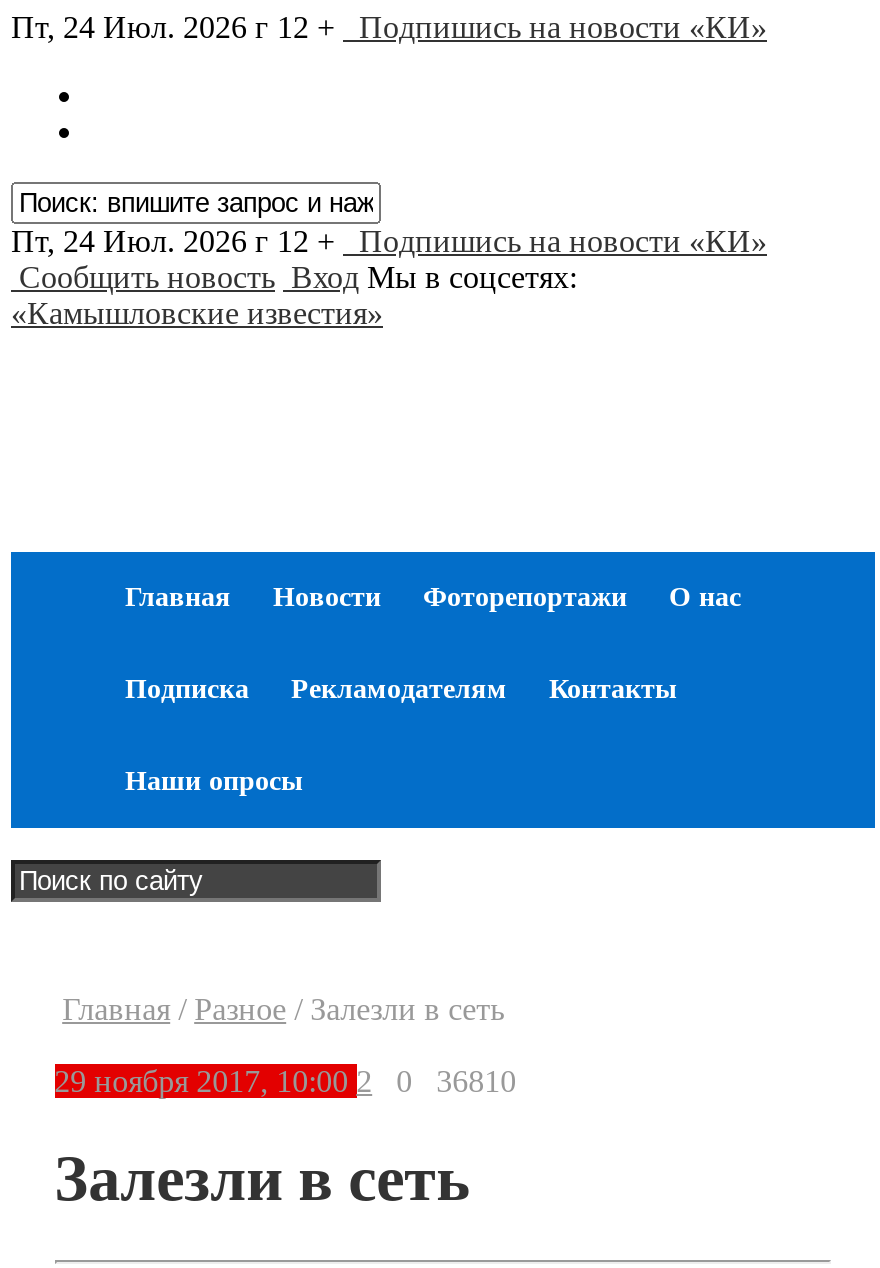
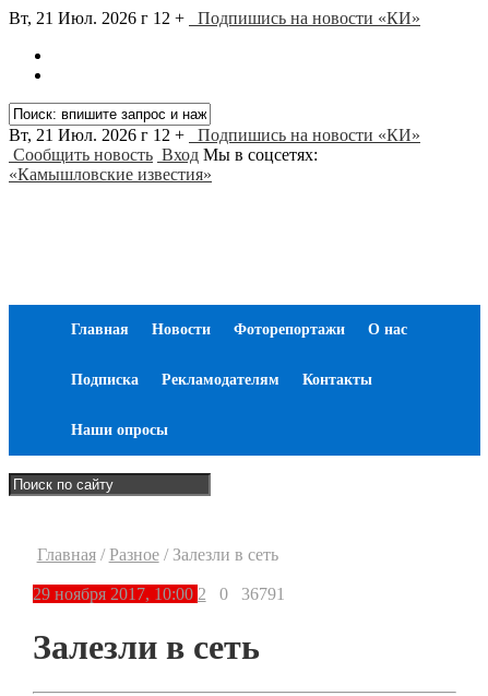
[11,10,767,44] Пт, 24 Июл. 2026 г 12 + Подпишись на новости «КИ» -> [9,9,420,27] Вт, 21 Июл. 2026 г 12 + Подпишись на новости «КИ»
[11,224,767,258] Пт, 24 Июл. 2026 г 12 + Подпишись на новости «КИ» -> [9,126,420,144] Вт, 21 Июл. 2026 г 12 + Подпишись на новости «КИ»
[396,1064,516,1098] 0 36810 -> [219,585,285,603] 0 36791

